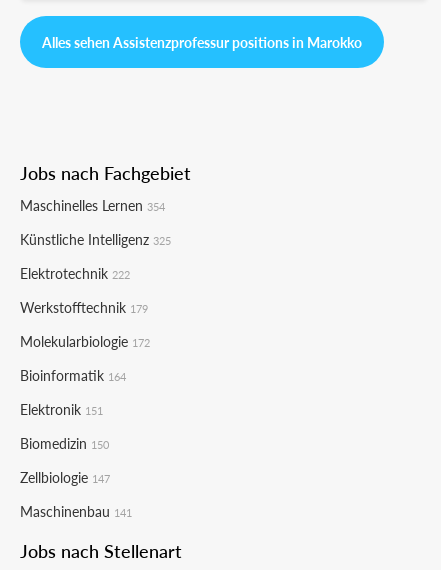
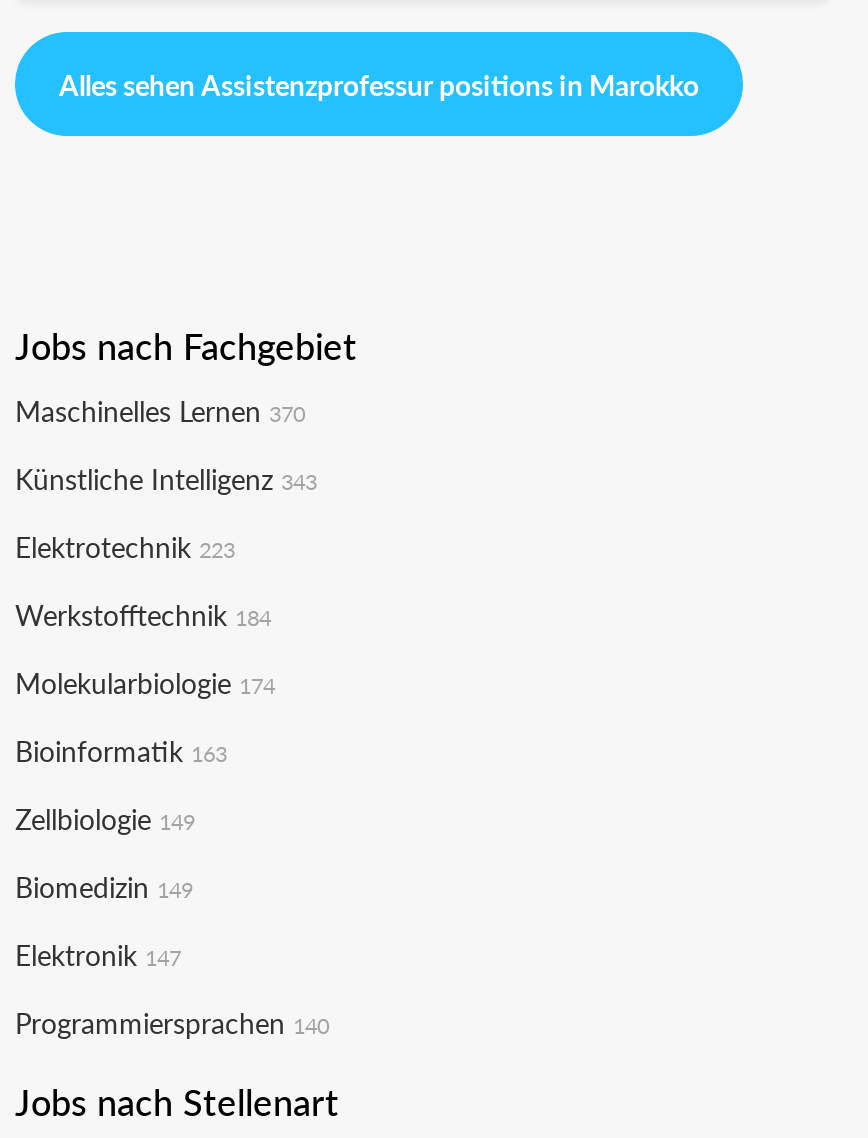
[20,195,165,215] Maschinelles Lernen 354 -> [15,390,305,430] Maschinelles Lernen 370
[20,229,171,249] Künstliche Intelligenz 325 -> [15,458,317,498] Künstliche Intelligenz 343
[20,263,130,283] Elektrotechnik 222 -> [15,526,235,566] Elektrotechnik 223
[20,297,148,317] Werkstofftechnik 179 -> [15,594,271,634] Werkstofftechnik 184
[20,331,150,351] Molekularbiologie 172 -> [15,662,275,702] Molekularbiologie 174
[20,365,126,385] Bioinformatik 164 -> [15,730,227,770] Bioinformatik 163
[20,399,103,419] Elektronik 151 -> [15,798,195,838] Zellbiologie 149
[20,433,109,453] Biomedizin 150 -> [15,866,193,906] Biomedizin 149
[20,467,110,487] Zellbiologie 147 -> [15,934,181,974] Elektronik 147
[20,501,132,521] Maschinenbau 141 -> [15,1002,329,1042] Programmiersprachen 140

